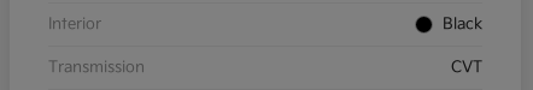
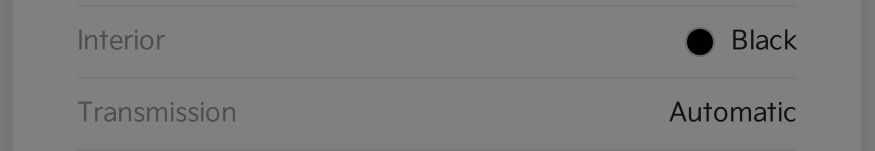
[451,57,482,76] CVT -> [669,96,797,128] Automatic

